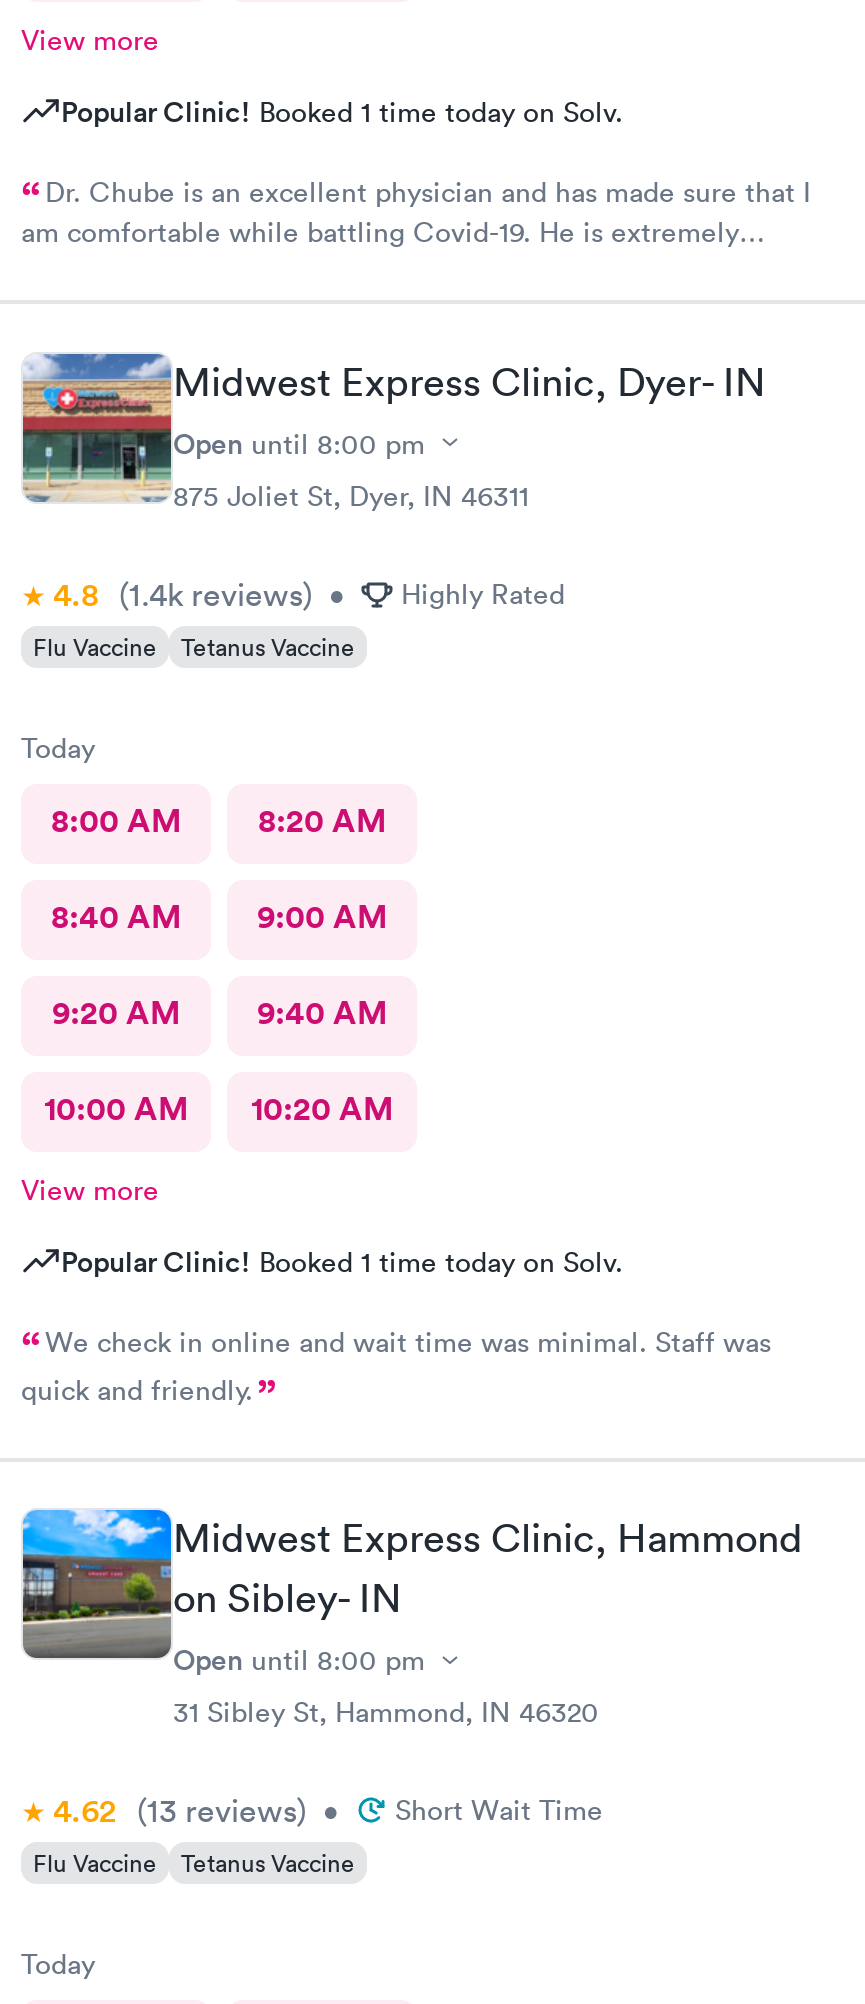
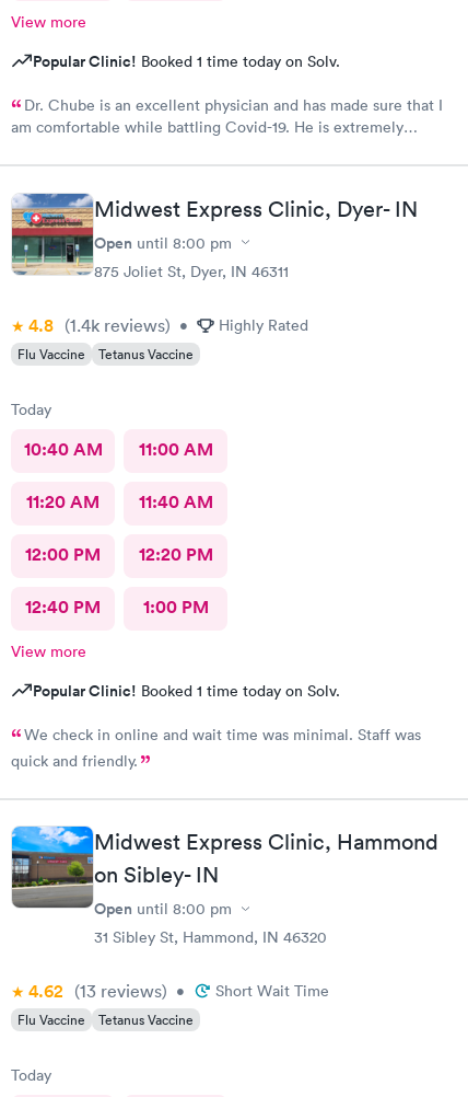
[51,799,386,841] 8:00 AM | 8:20 AM -> [24,437,213,460] 10:40 AM | 11:00 AM
[51,895,387,937] 8:40 AM | 9:00 AM -> [26,490,213,513] 11:20 AM | 11:40 AM
[52,991,387,1033] 9:20 AM | 9:40 AM -> [25,542,213,565] 12:00 PM | 12:20 PM
[44,1087,393,1129] 10:00 AM | 10:20 AM -> [25,595,208,618] 12:40 PM | 1:00 PM

